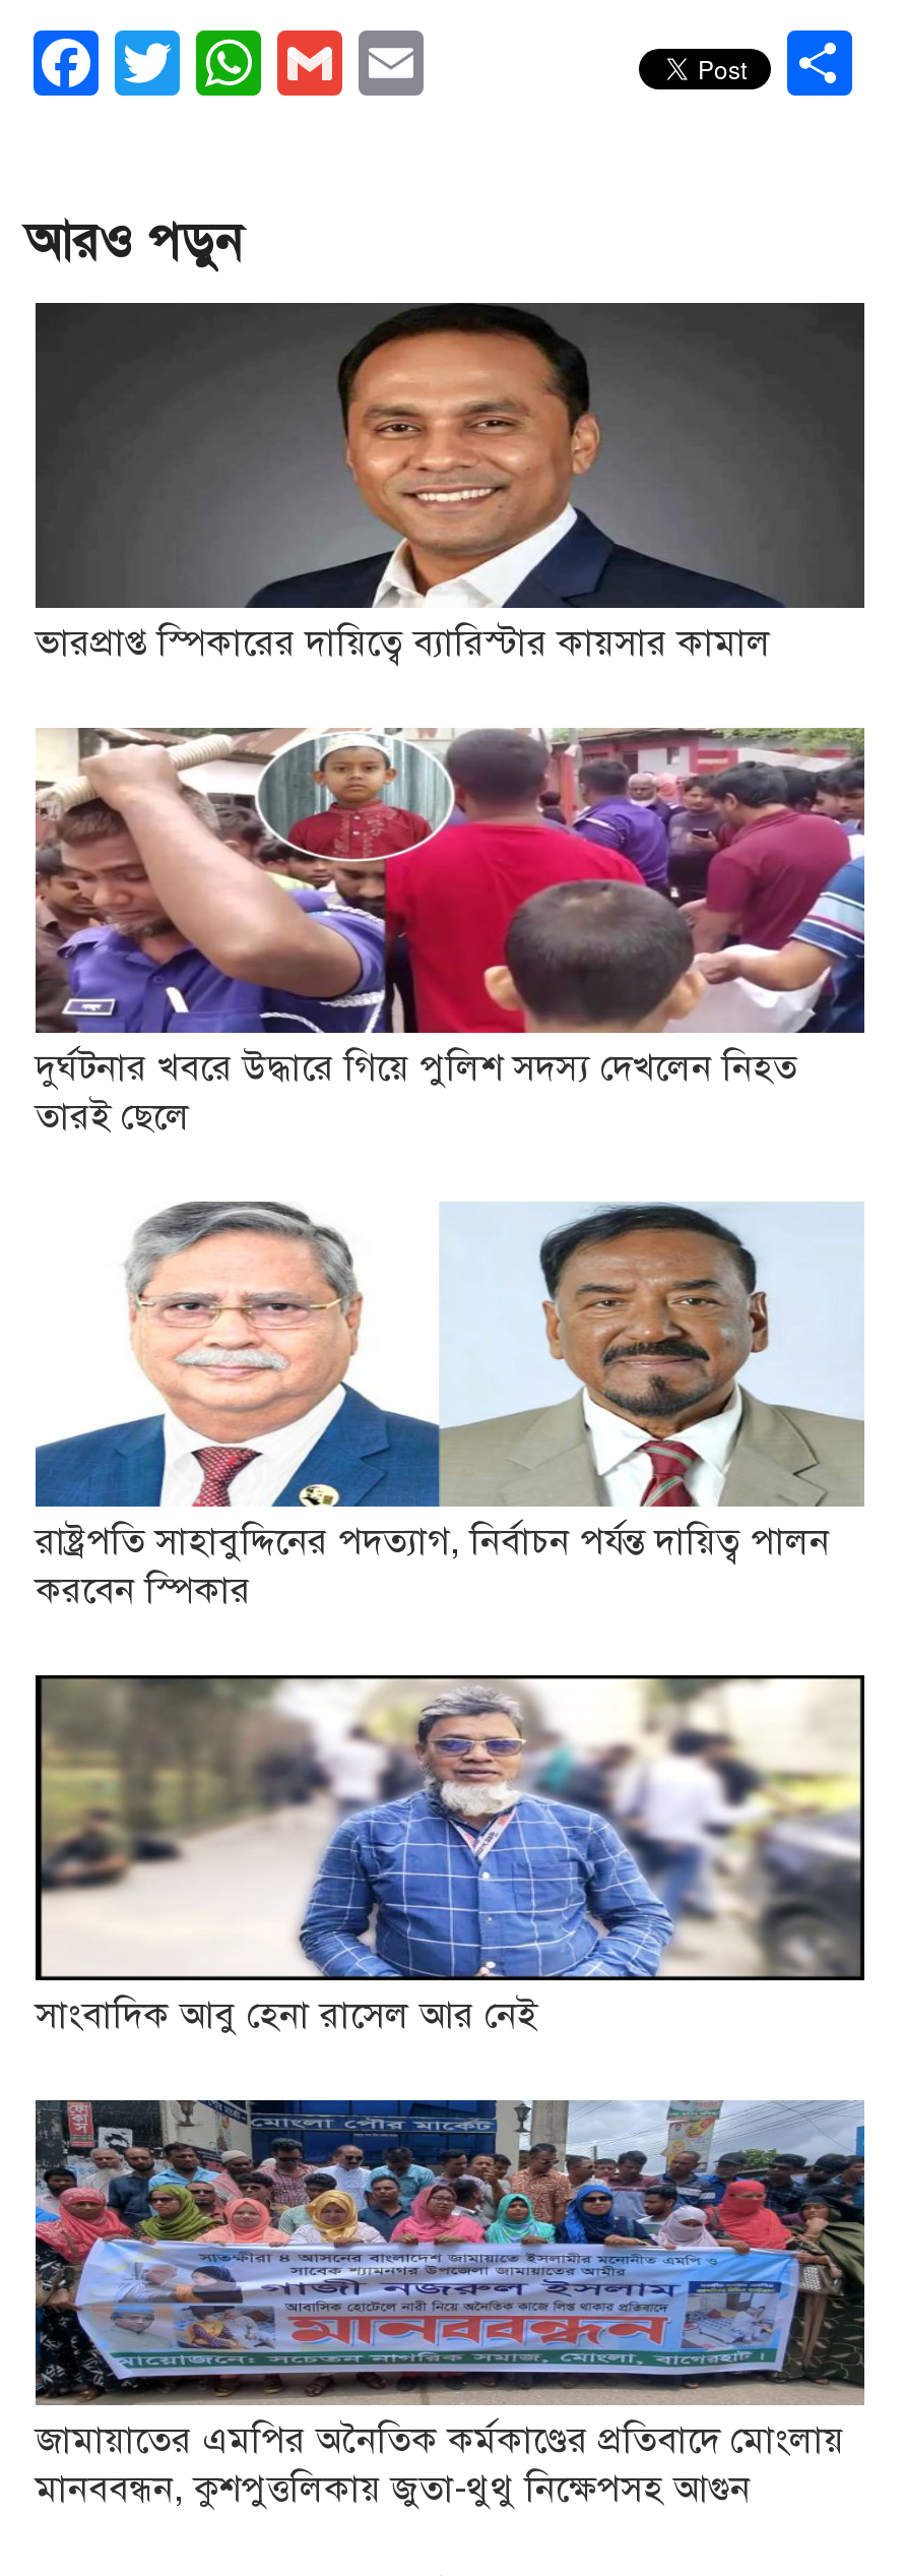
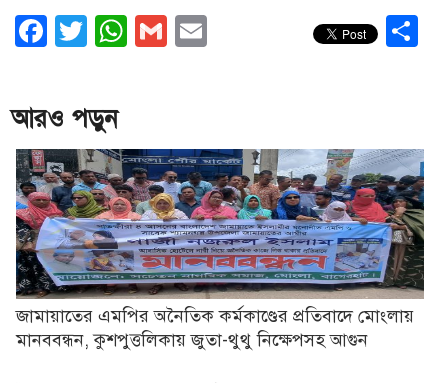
[34,301,866,664] [image] | ভারপ্রাপ্ত স্পিকারের দায়িত্বে ব্যারিস্টার কায়সার কামাল -> none
[34,726,866,1138] [image] | দুর্ঘটনার খবরে উদ্ধারে গিয়ে পুলিশ সদস্য দেখলেন নিহত | তারই ছেলে -> none
[34,1200,866,1611] [image] | রাষ্ট্রপতি সাহাবুদ্দিনের পদত্যাগ, নির্বাচন পর্যন্ত দায়িত্ব পালন | করবেন স্পিকার -> none
[34,1673,866,2036] [image] | সাংবাদিক আবু হেনা রাসেল আর নেই -> none

